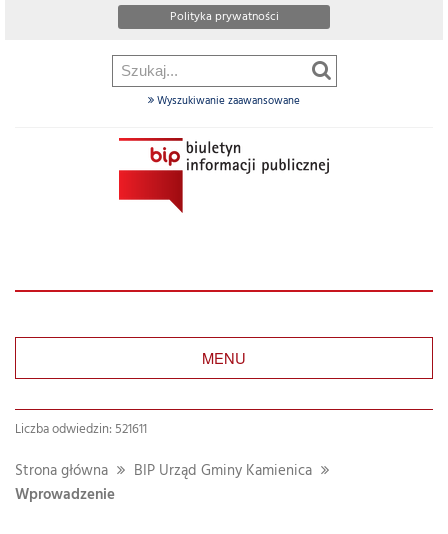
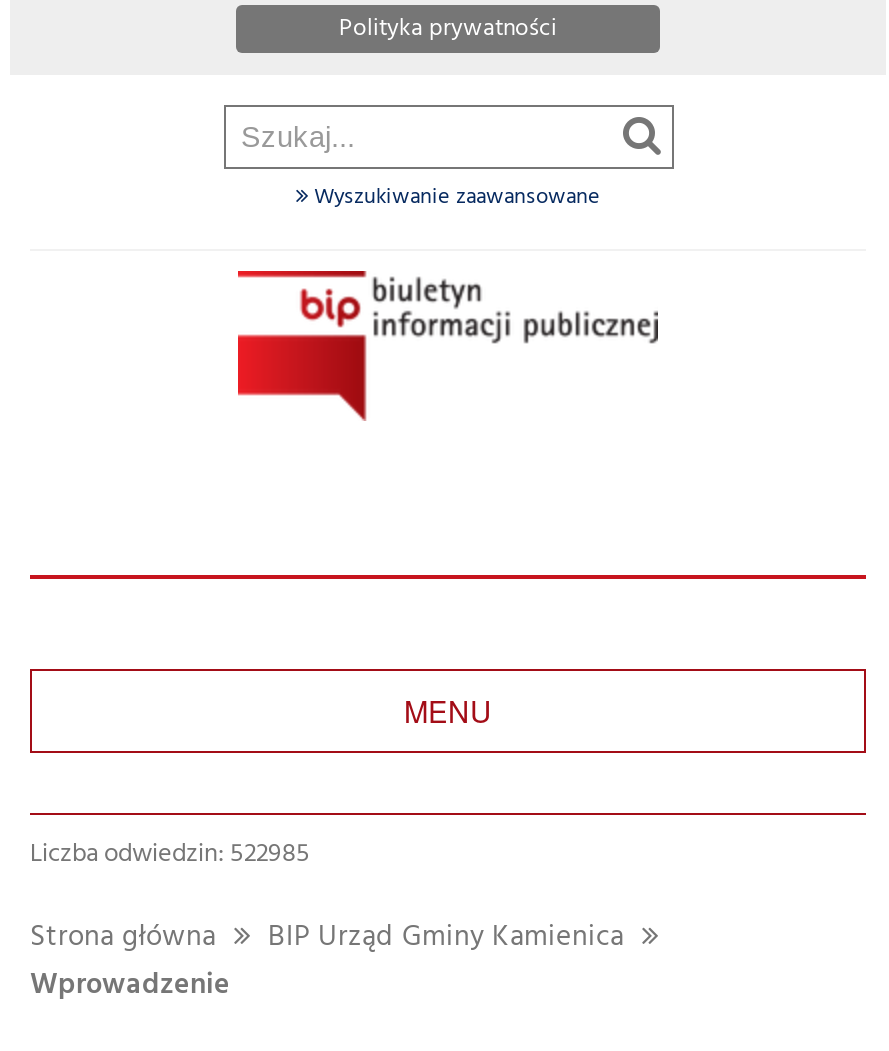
[15,419,147,440] Liczba odwiedzin: 521611 -> [30,833,310,875] Liczba odwiedzin: 522985

